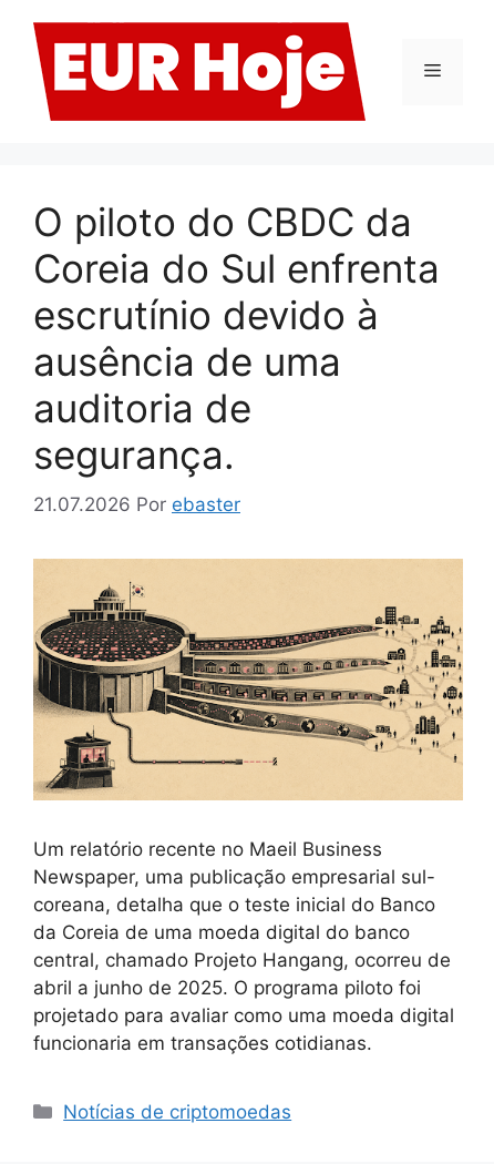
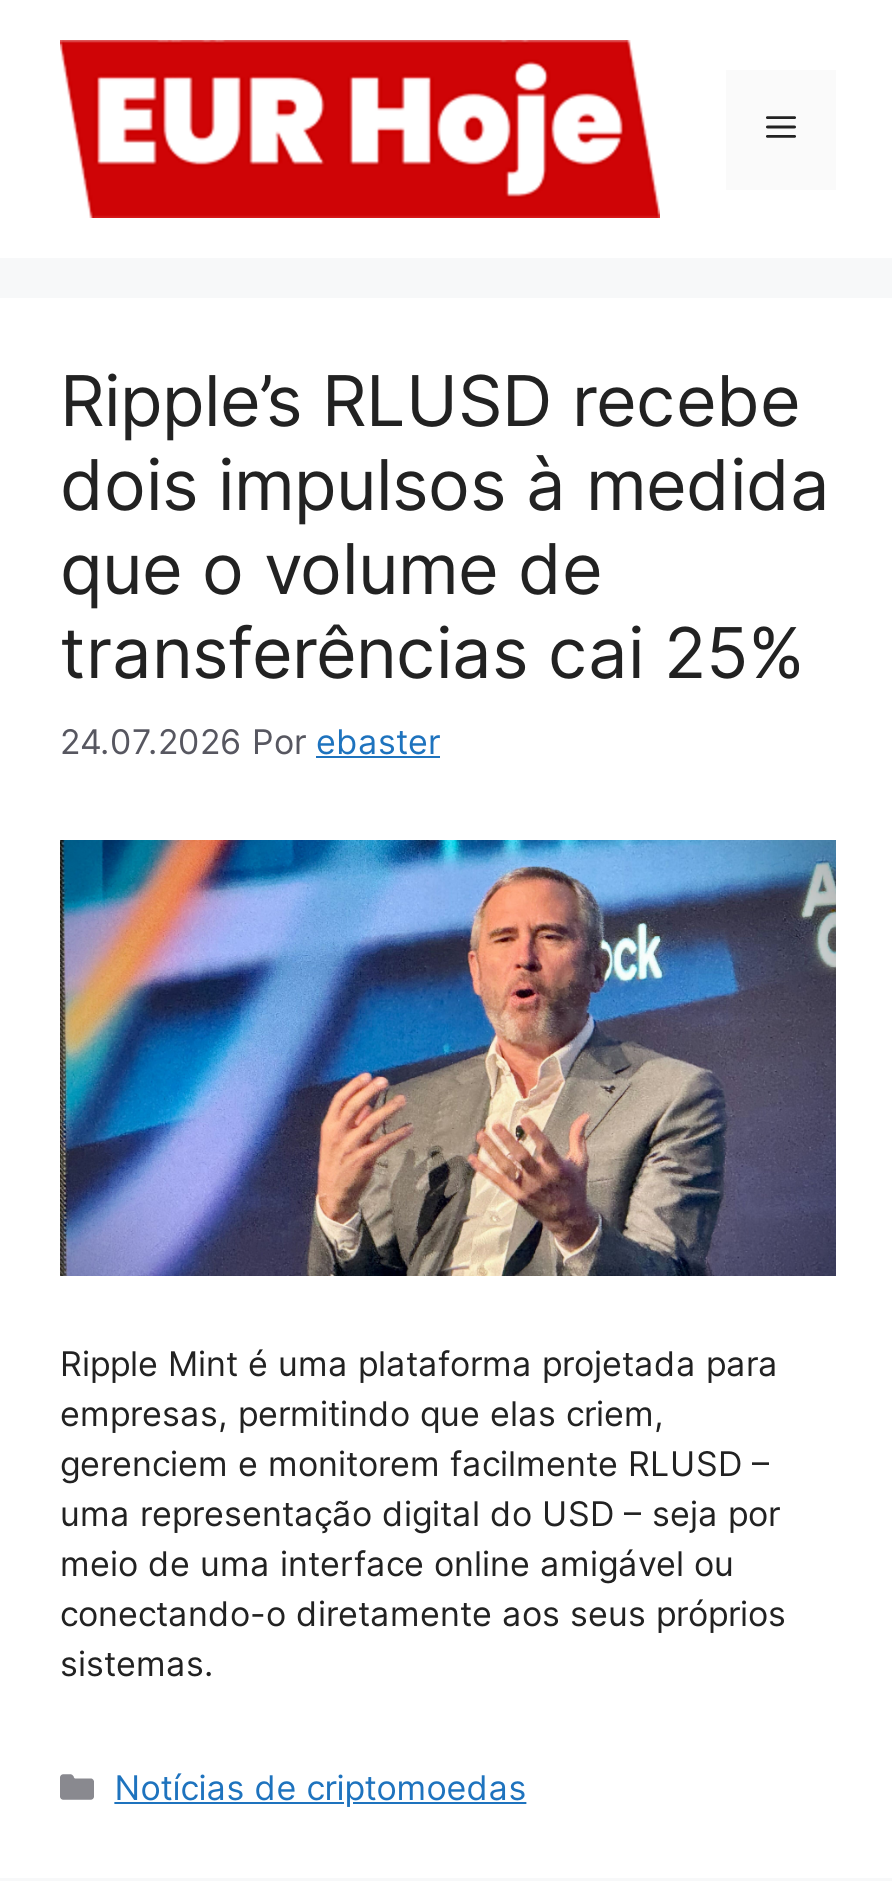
[33,198,440,515] O piloto do CBDC da | Coreia do Sul enfrenta | escrutínio devido à | ausência de uma | auditoria de | segurança. | 21.07.2026 Por ebaster -> [60,358,830,761] Ripple’s RLUSD recebe | dois impulsos à medida | que o volume de | transferências cai 25% | 24.07.2026 Por ebaster
[33,559,463,1054] [image] | Um relatório recente no Maeil Business | Newspaper, uma publicação empresarial sul- | coreana, detalha que o teste inicial do Banco | da Coreia de uma moeda digital do banco | central, chamado Projeto Hangang, ocorreu de | abril a junho de 2025. O programa piloto foi | projetado para avaliar como uma moeda digital | funcionaria em transações cotidianas. -> [58,838,838,1684] [image] | Ripple Mint é uma plataforma projetada para | empresas, permitindo que elas criem, | gerenciem e monitorem facilmente RLUSD – | uma representação digital do USD – seja por | meio de uma interface online amigável ou | conectando-o diretamente aos seus próprios | sistemas.

